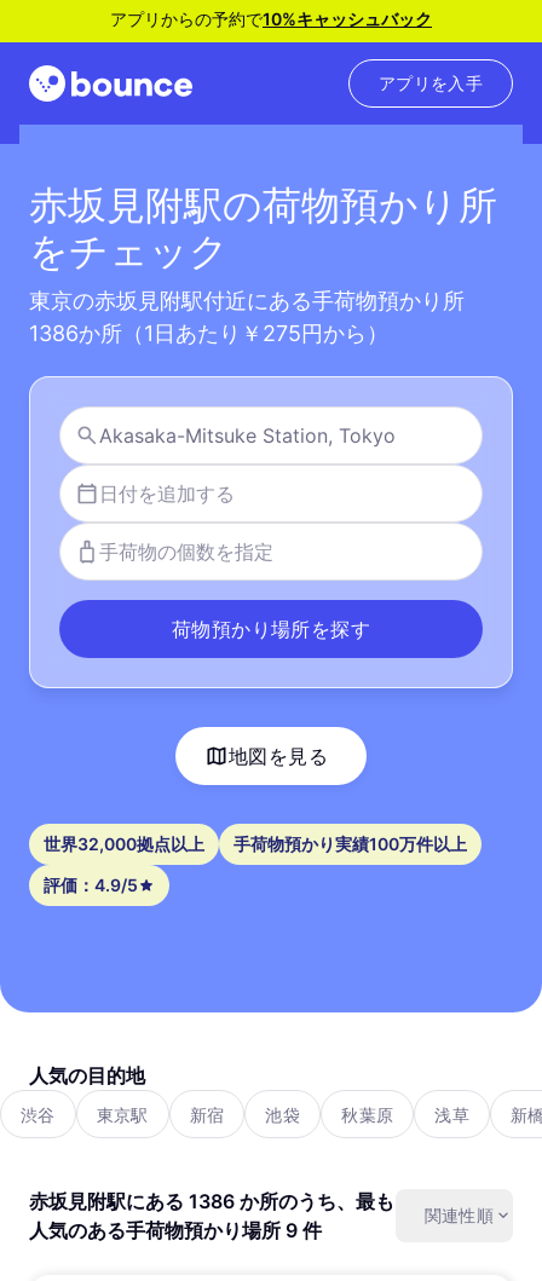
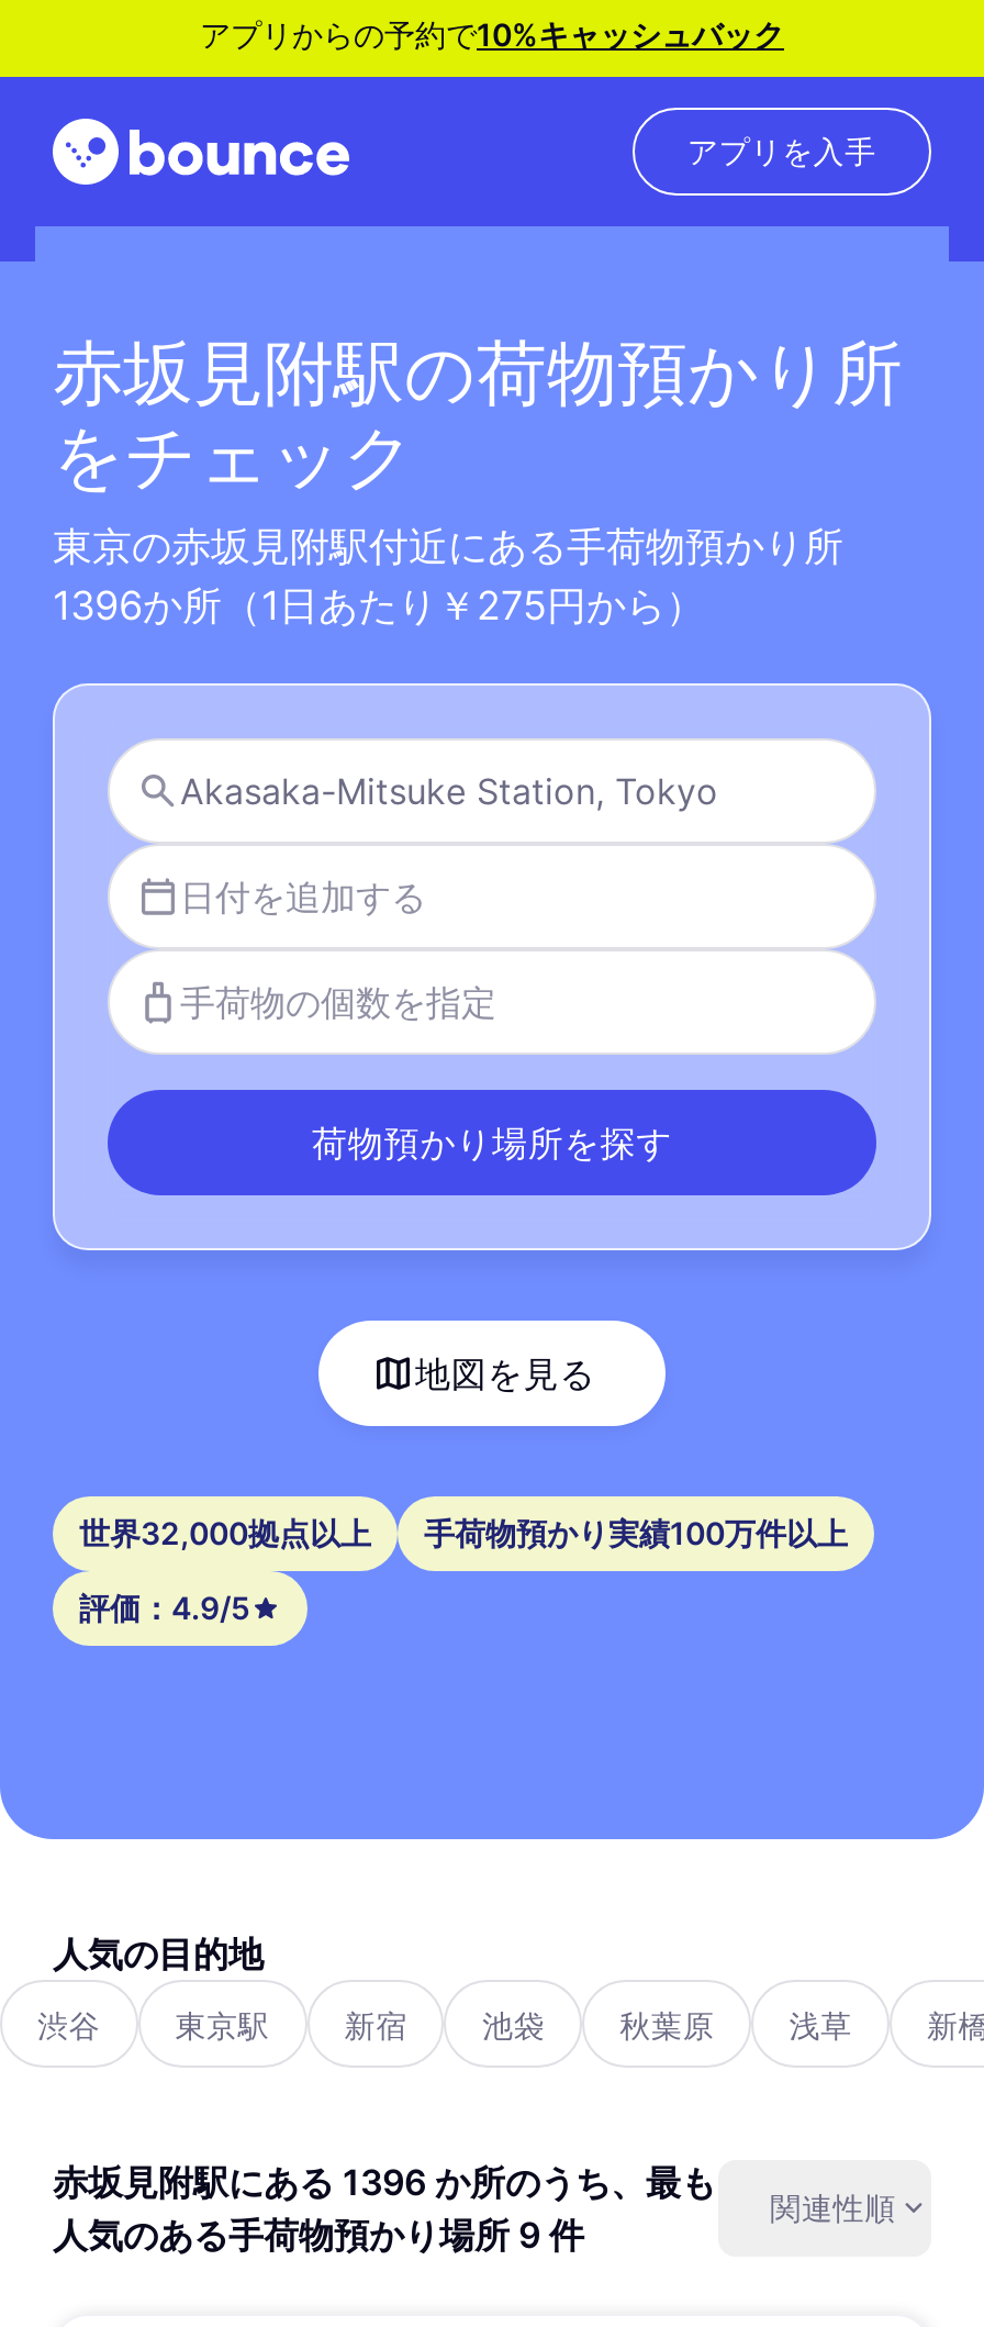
[29,321,388,346] 1386か所（1日あたり￥275円から） -> [53,582,705,628] 1396か所（1日あたり￥275円から）
[29,1189,394,1213] 赤坂見附駅にある 1386 か所のうち、最も -> [53,2160,716,2204] 赤坂見附駅にある 1396 か所のうち、最も

